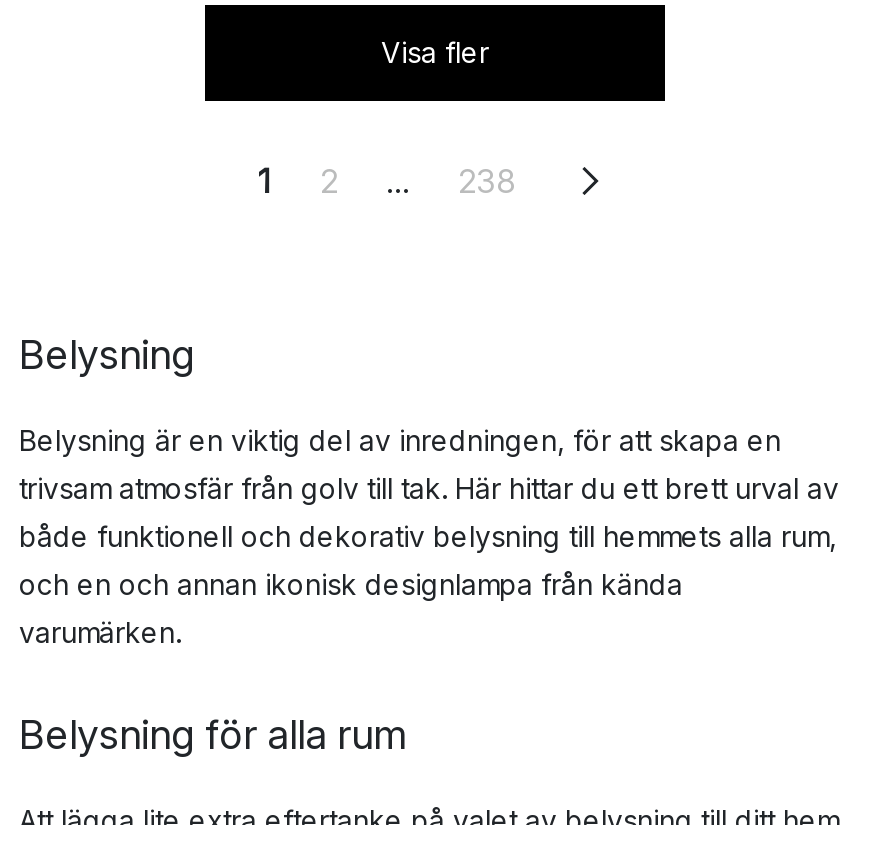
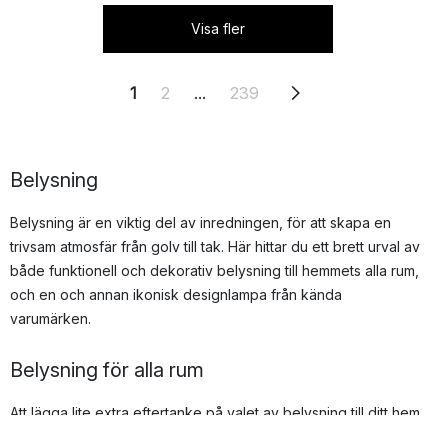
[458,161,516,201] 238 -> [229,83,258,103] 239

